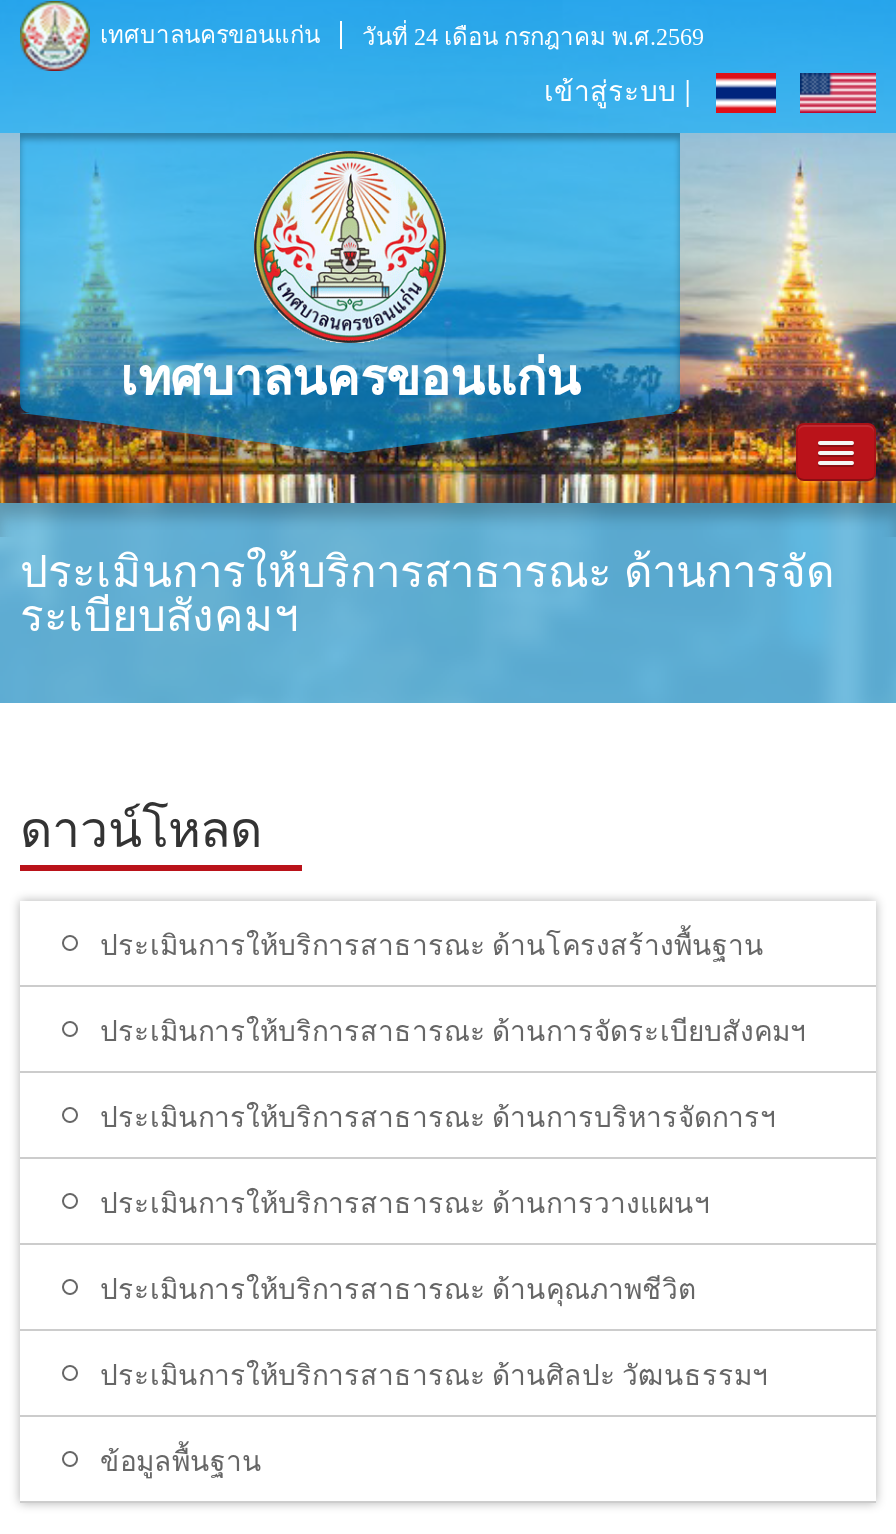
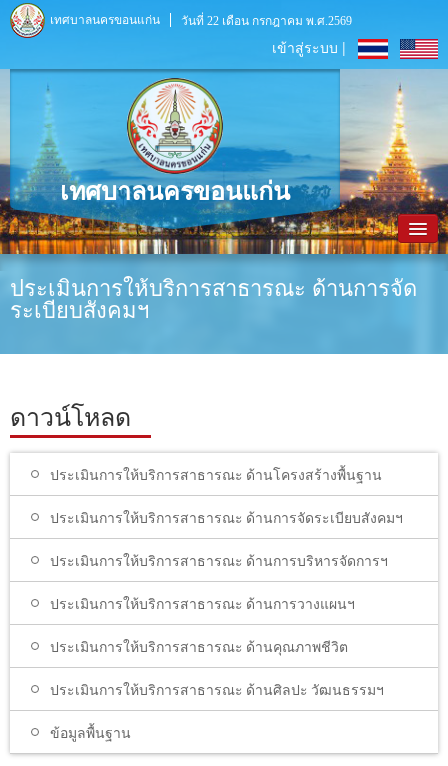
[362,23,704,51] วันที่ 24 เดือน กรกฎาคม พ.ศ.2569 -> [181,14,352,28] วันที่ 22 เดือน กรกฎาคม พ.ศ.2569

